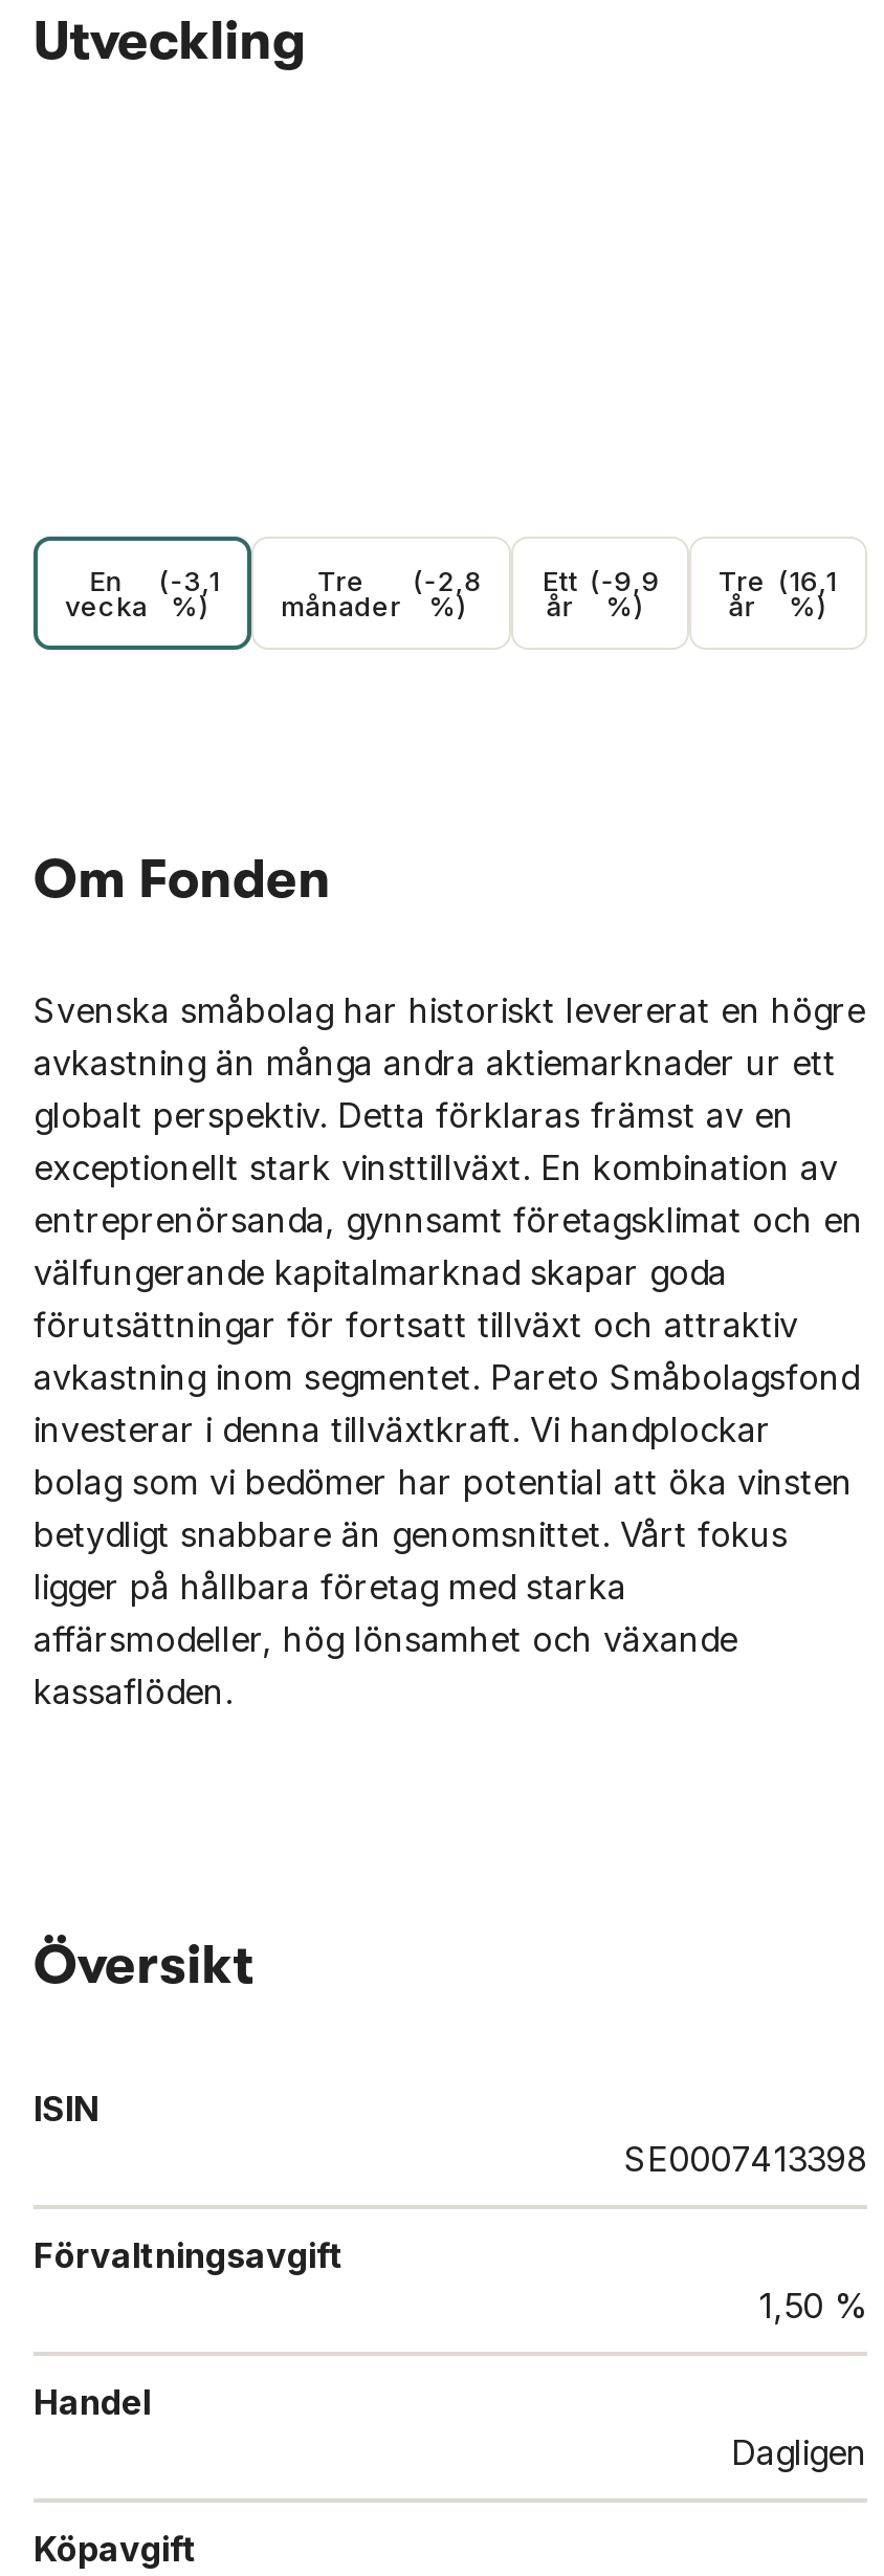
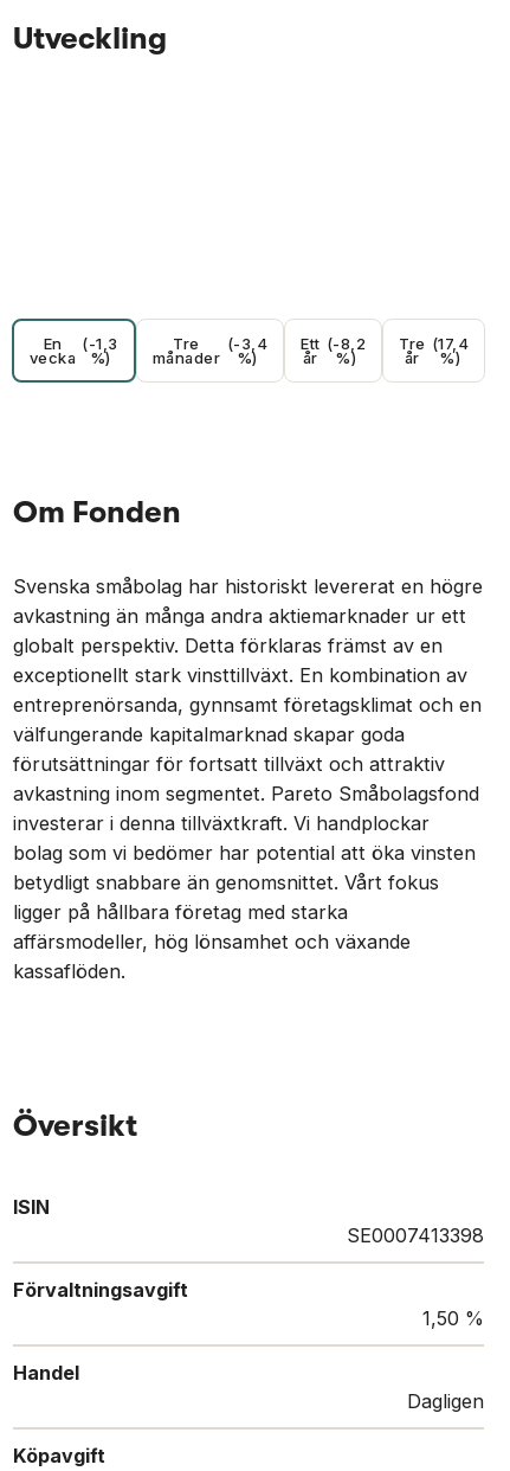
[89,563,220,597] En (-3,1 -> [43,334,118,353] En (-1,3
[412,563,482,597] (-2,8 -> [227,334,268,353] (-3,4
[589,563,660,597] (-9,9 -> [326,334,366,353] (-8,2
[777,563,837,597] (16,1 -> [431,334,469,353] (17,4

